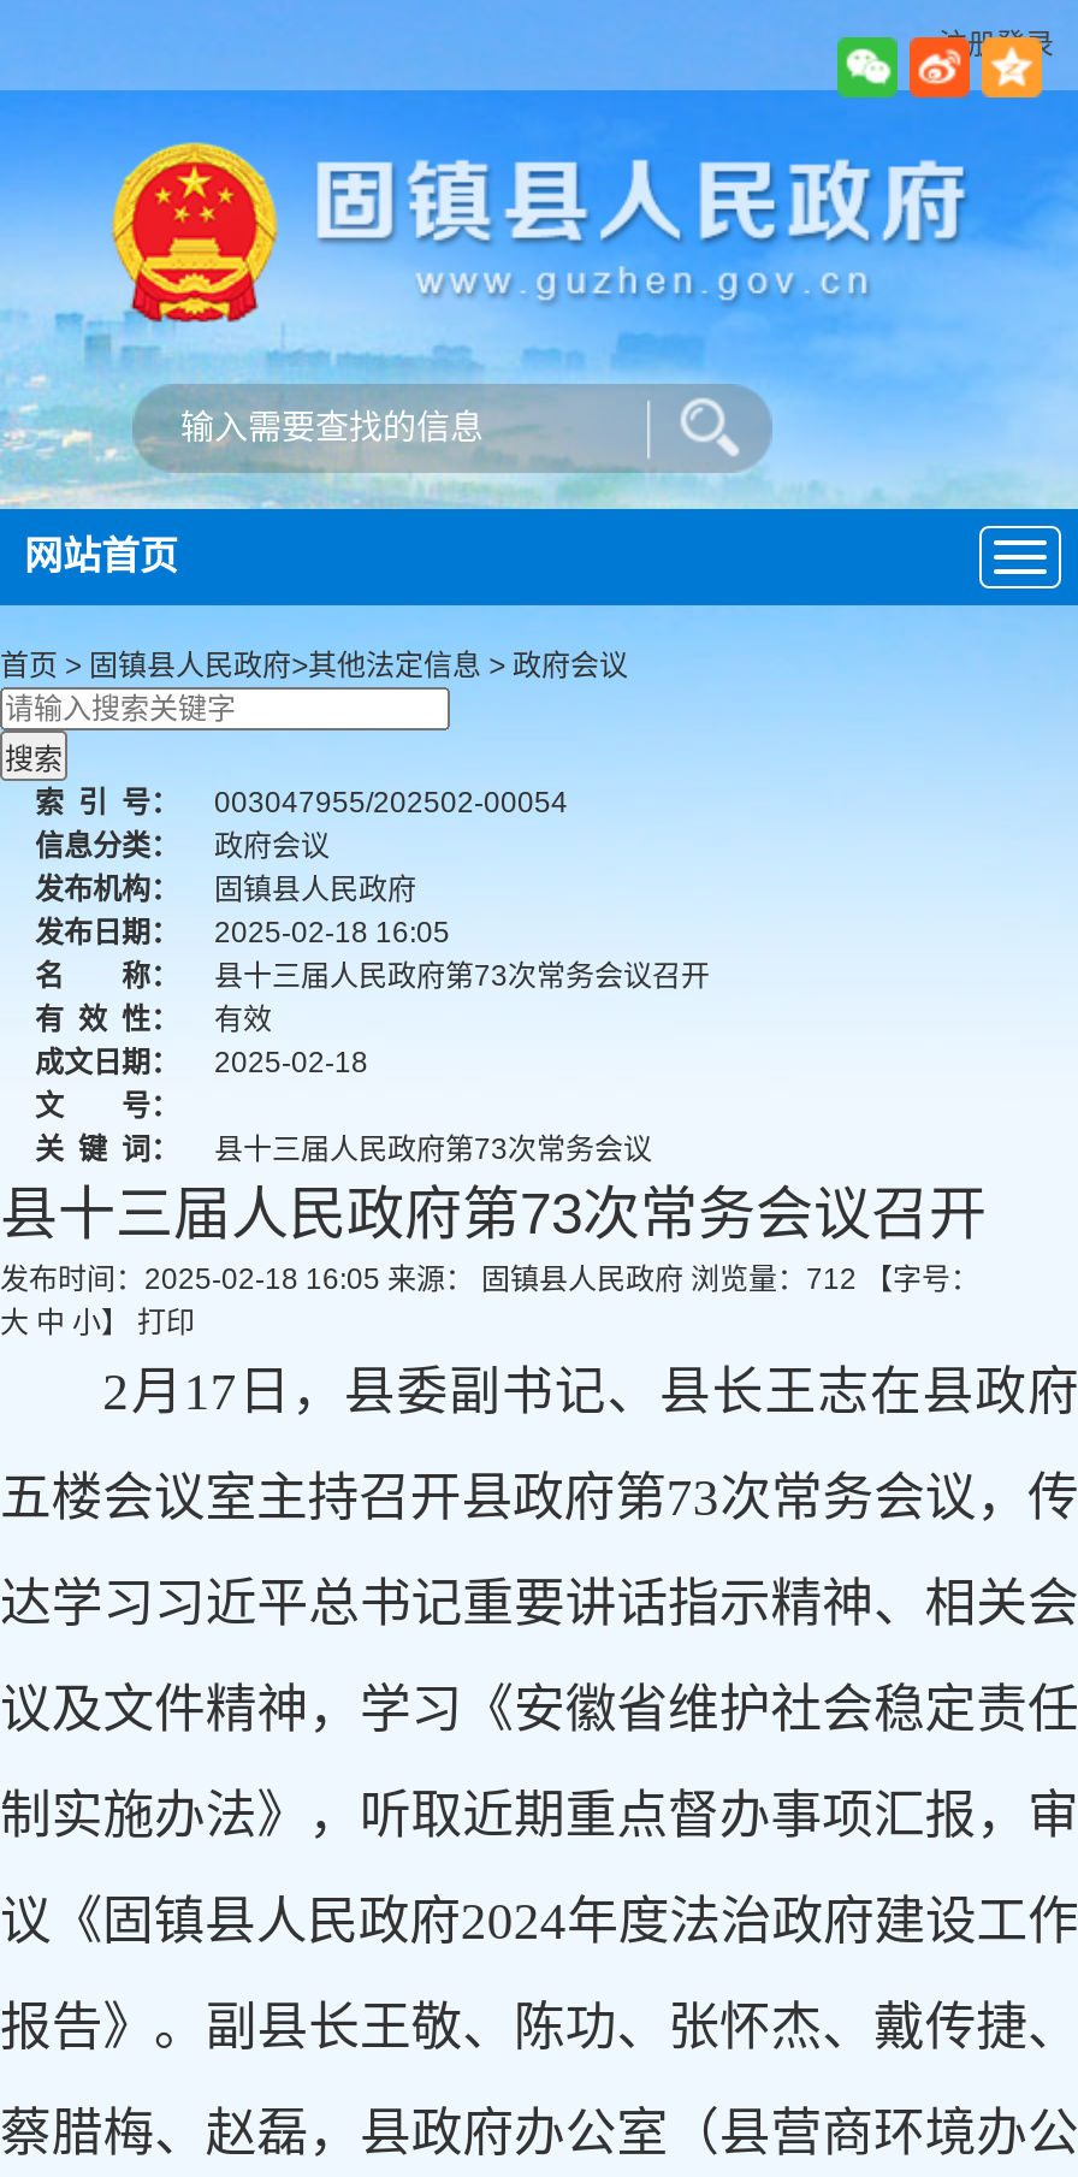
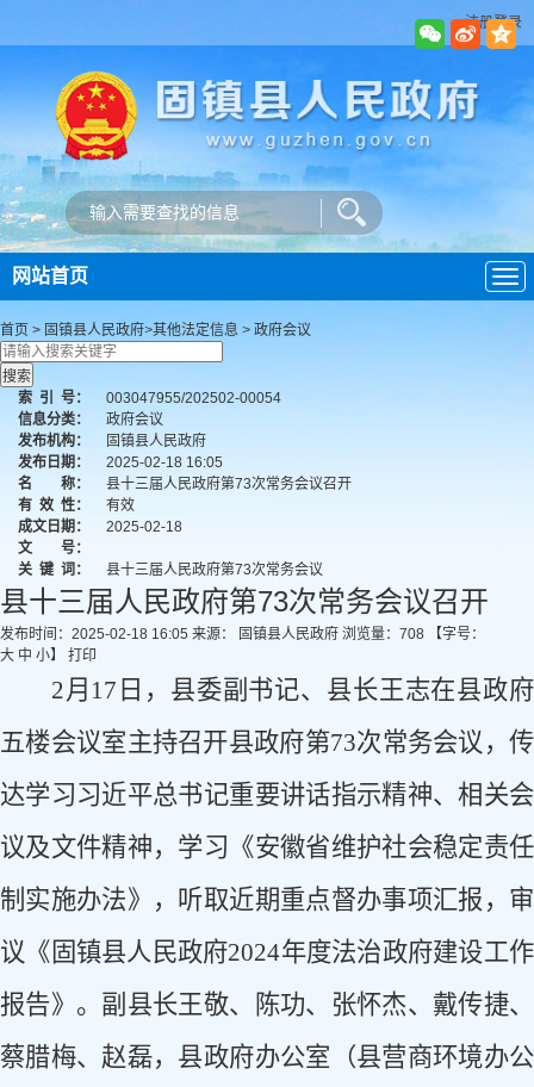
[0,1263,979,1297] 发布时间：2025-02-18 16:05 来源： 固镇县人民政府 浏览量：712 【字号： -> [0,626,485,643] 发布时间：2025-02-18 16:05 来源： 固镇县人民政府 浏览量：708 【字号：

